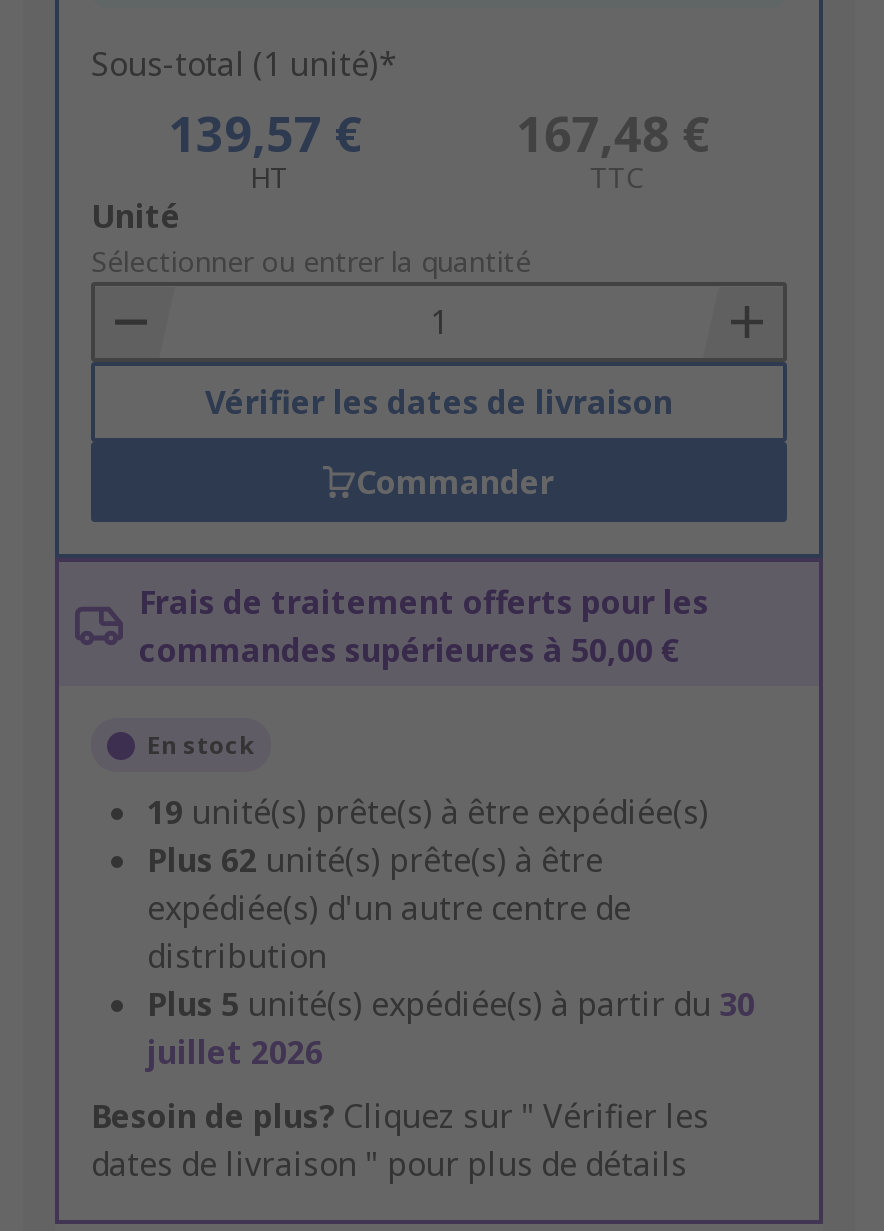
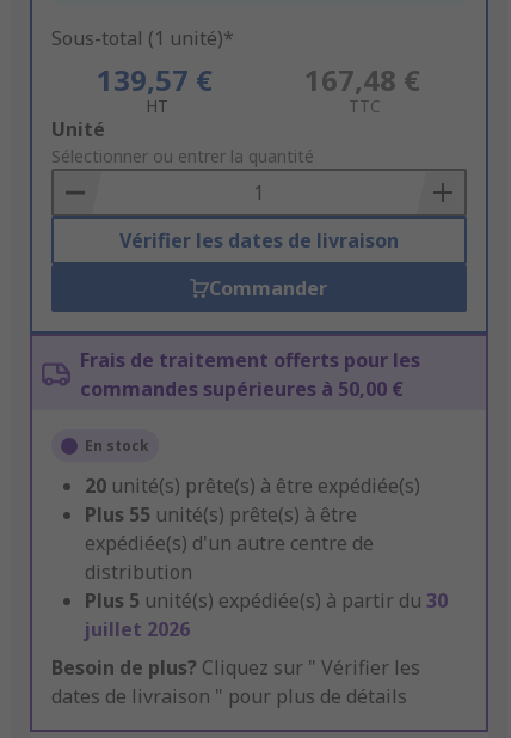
[147,791,709,835] 19 unité(s) prête(s) à être expédiée(s) -> [85,473,420,499] 20 unité(s) prête(s) à être expédiée(s)
[147,839,603,883] Plus 62 unité(s) prête(s) à être -> [85,502,357,528] Plus 55 unité(s) prête(s) à être

